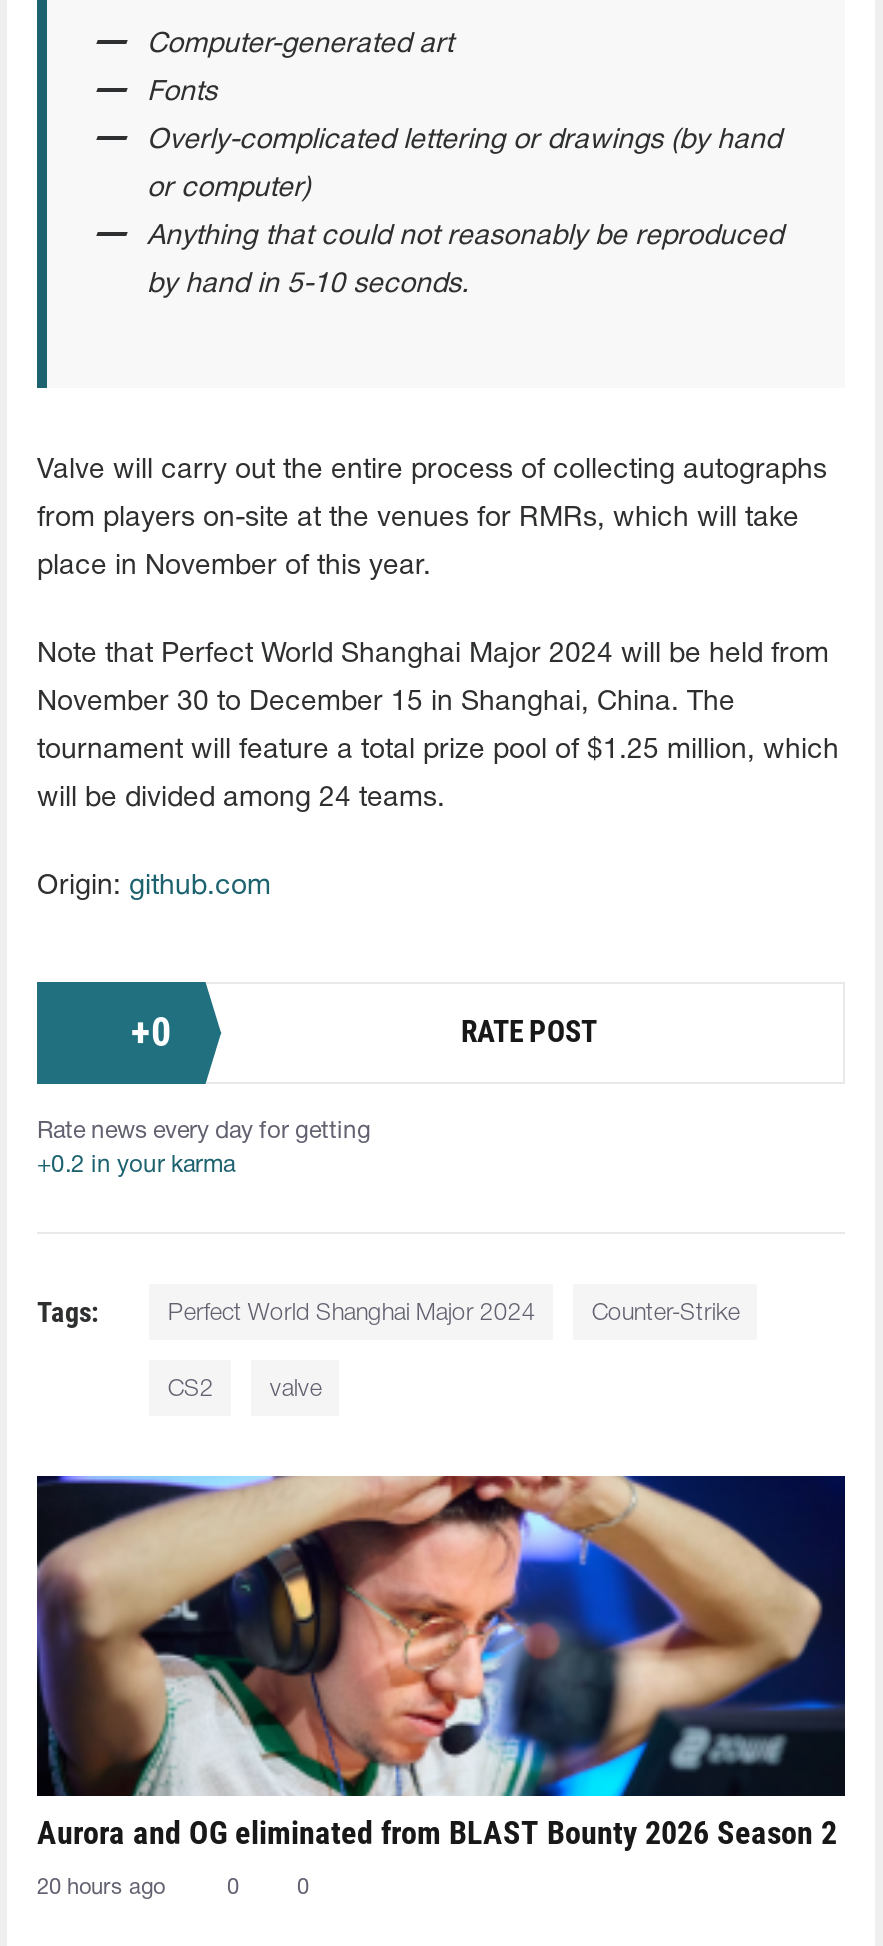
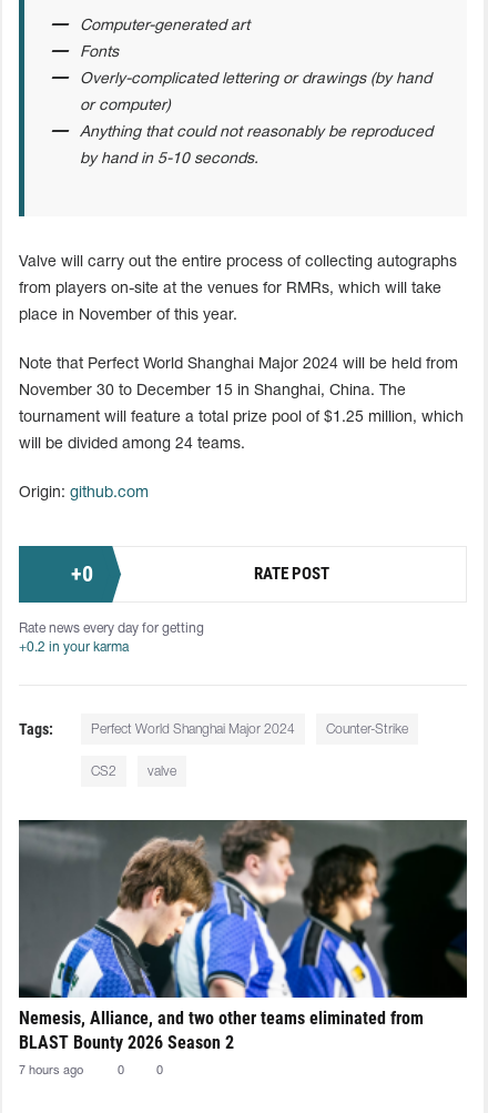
[37,1474,845,1851] [image] | Aurora and OG eliminated from BLAST Bounty 2026 Season 2 -> [19,819,468,1053] [image] | Nemesis, Alliance, and two other teams eliminated from | BLAST Bounty 2026 Season 2
[37,1877,165,1897] 20 hours ago -> [19,1065,83,1076] 7 hours ago

